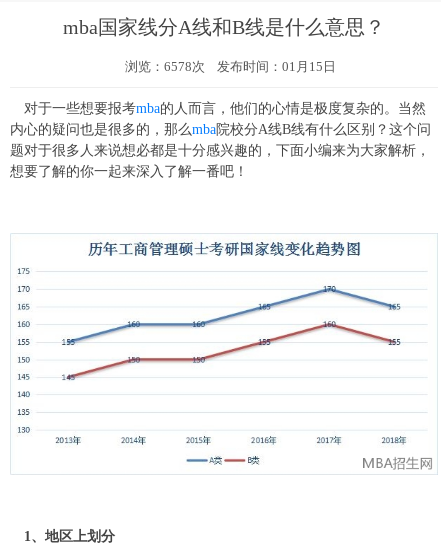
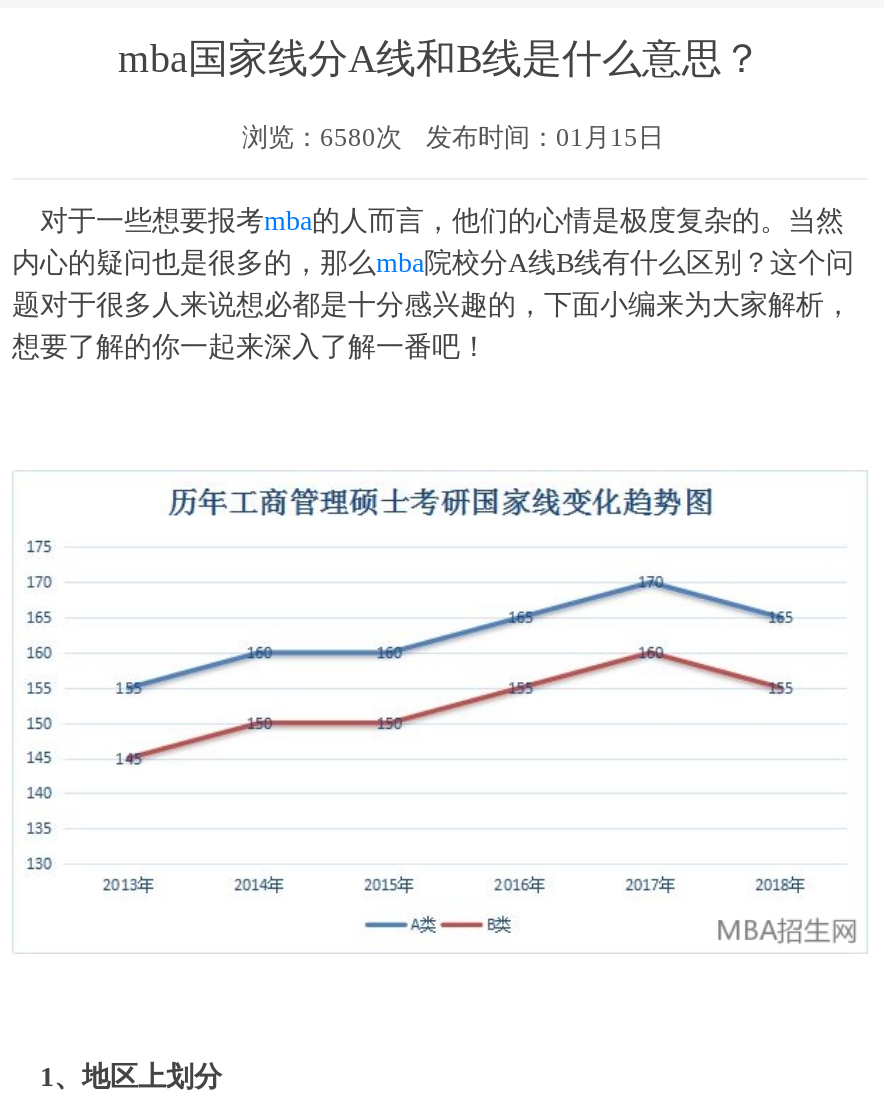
[125,59,336,74] 浏览：6578次 发布时间：01月15日 -> [242,122,664,152] 浏览：6580次 发布时间：01月15日

